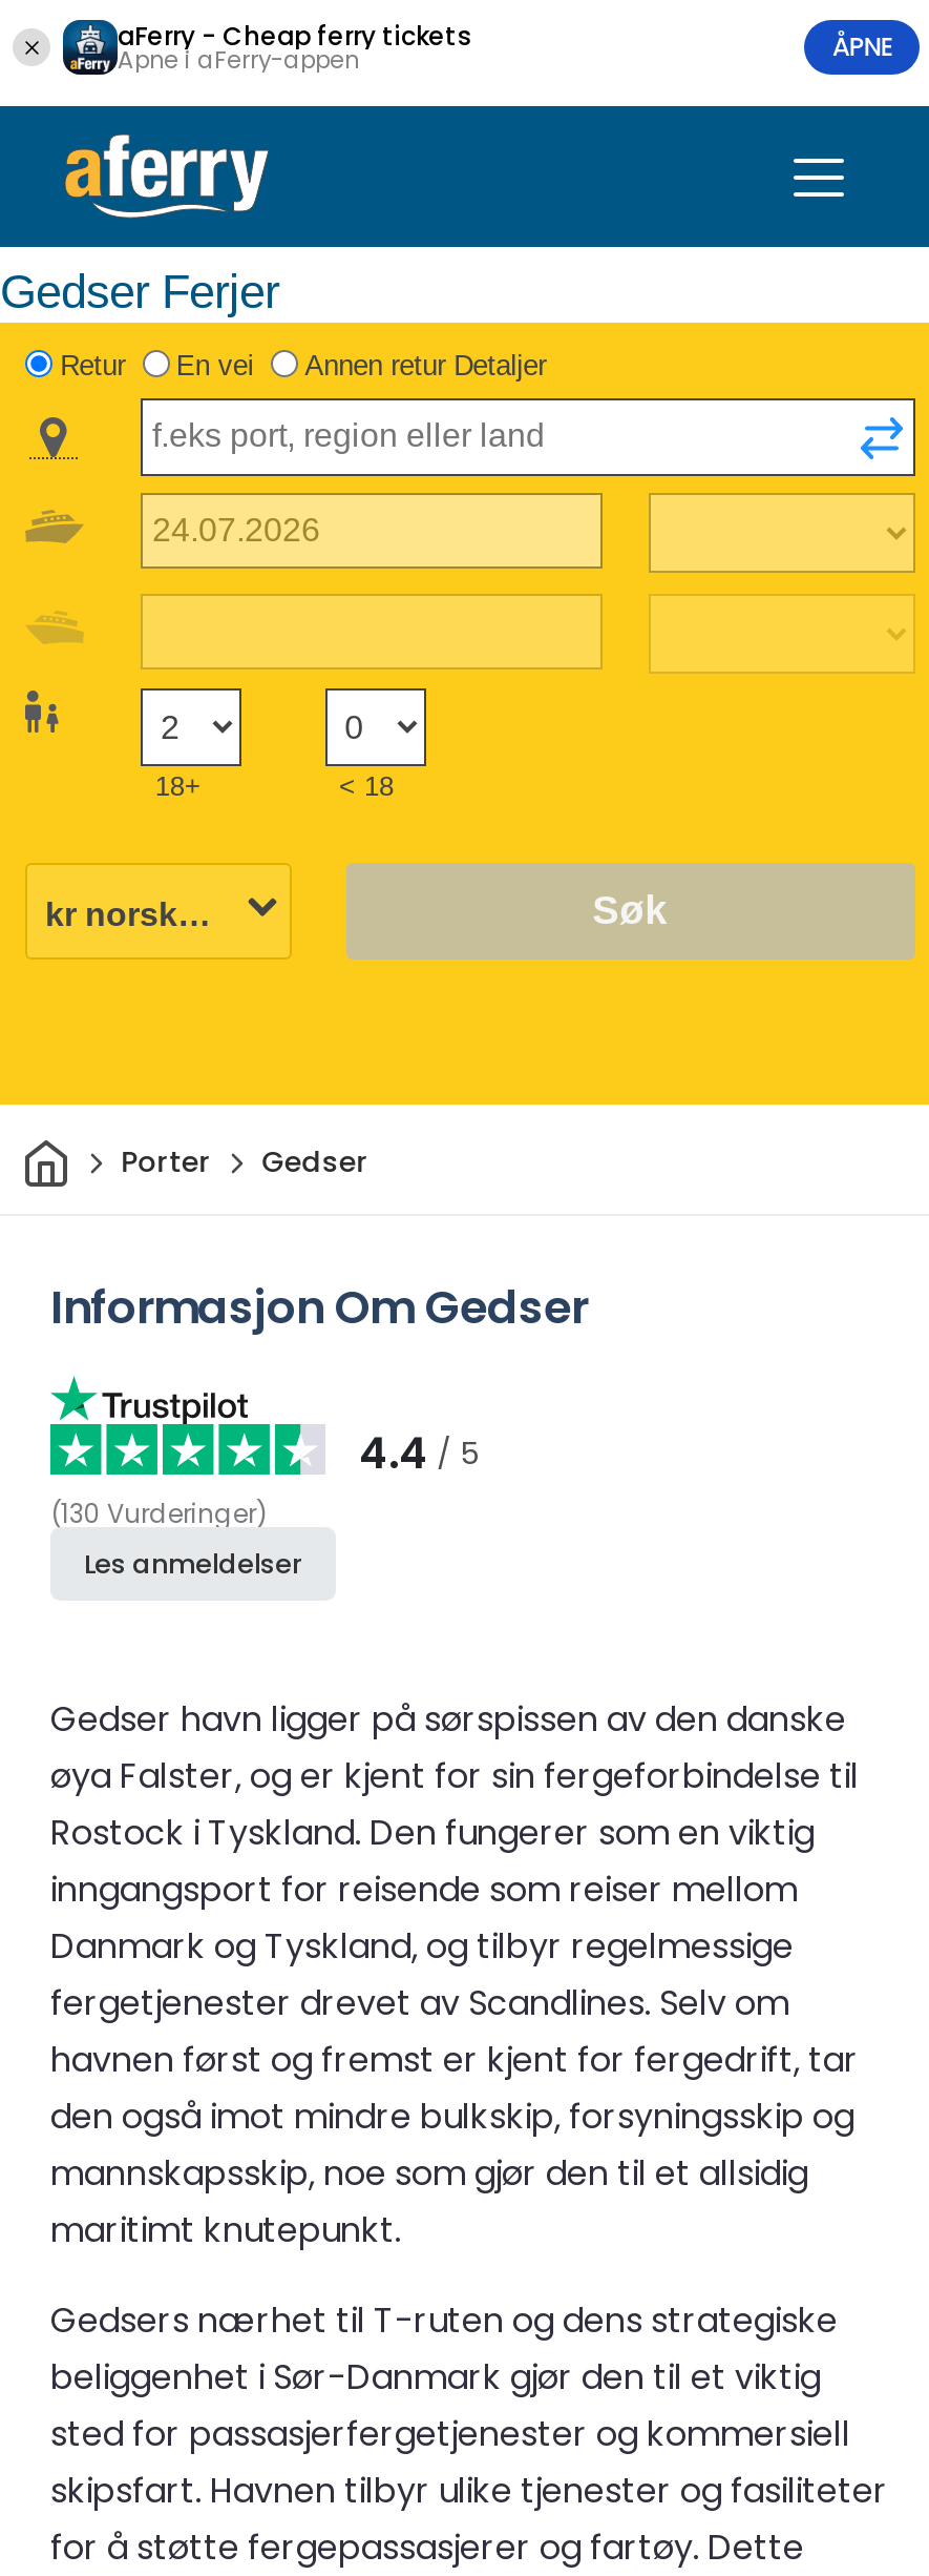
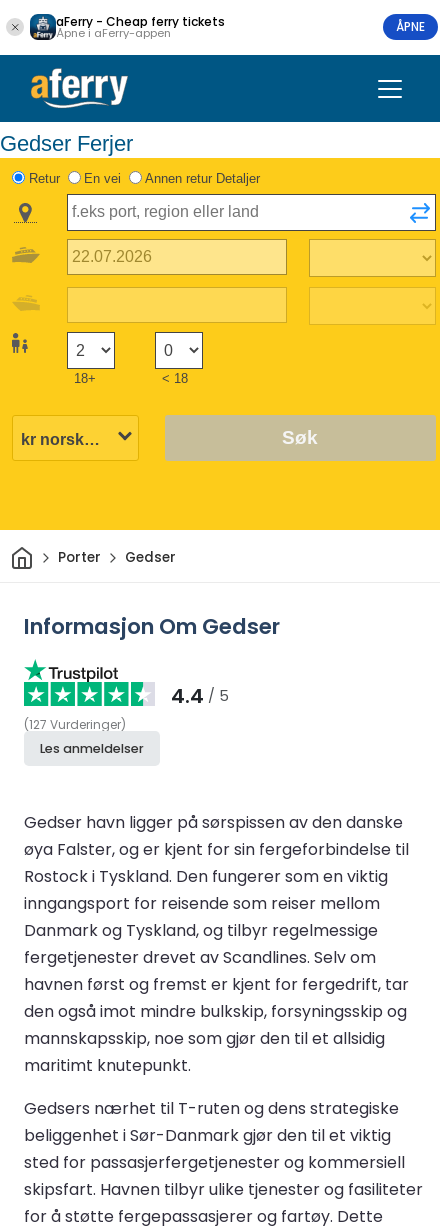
[50,1495,267,1531] (130 Vurderinger) -> [24,716,126,733] (127 Vurderinger)

